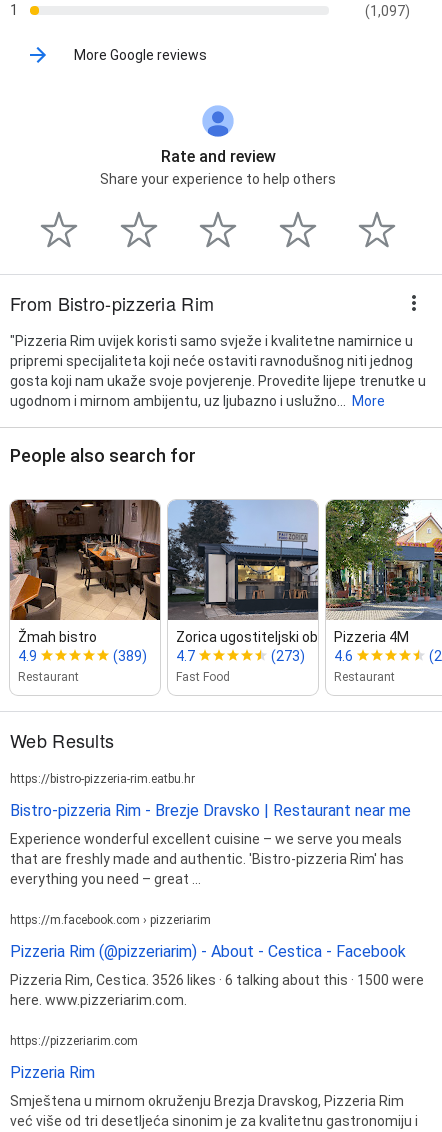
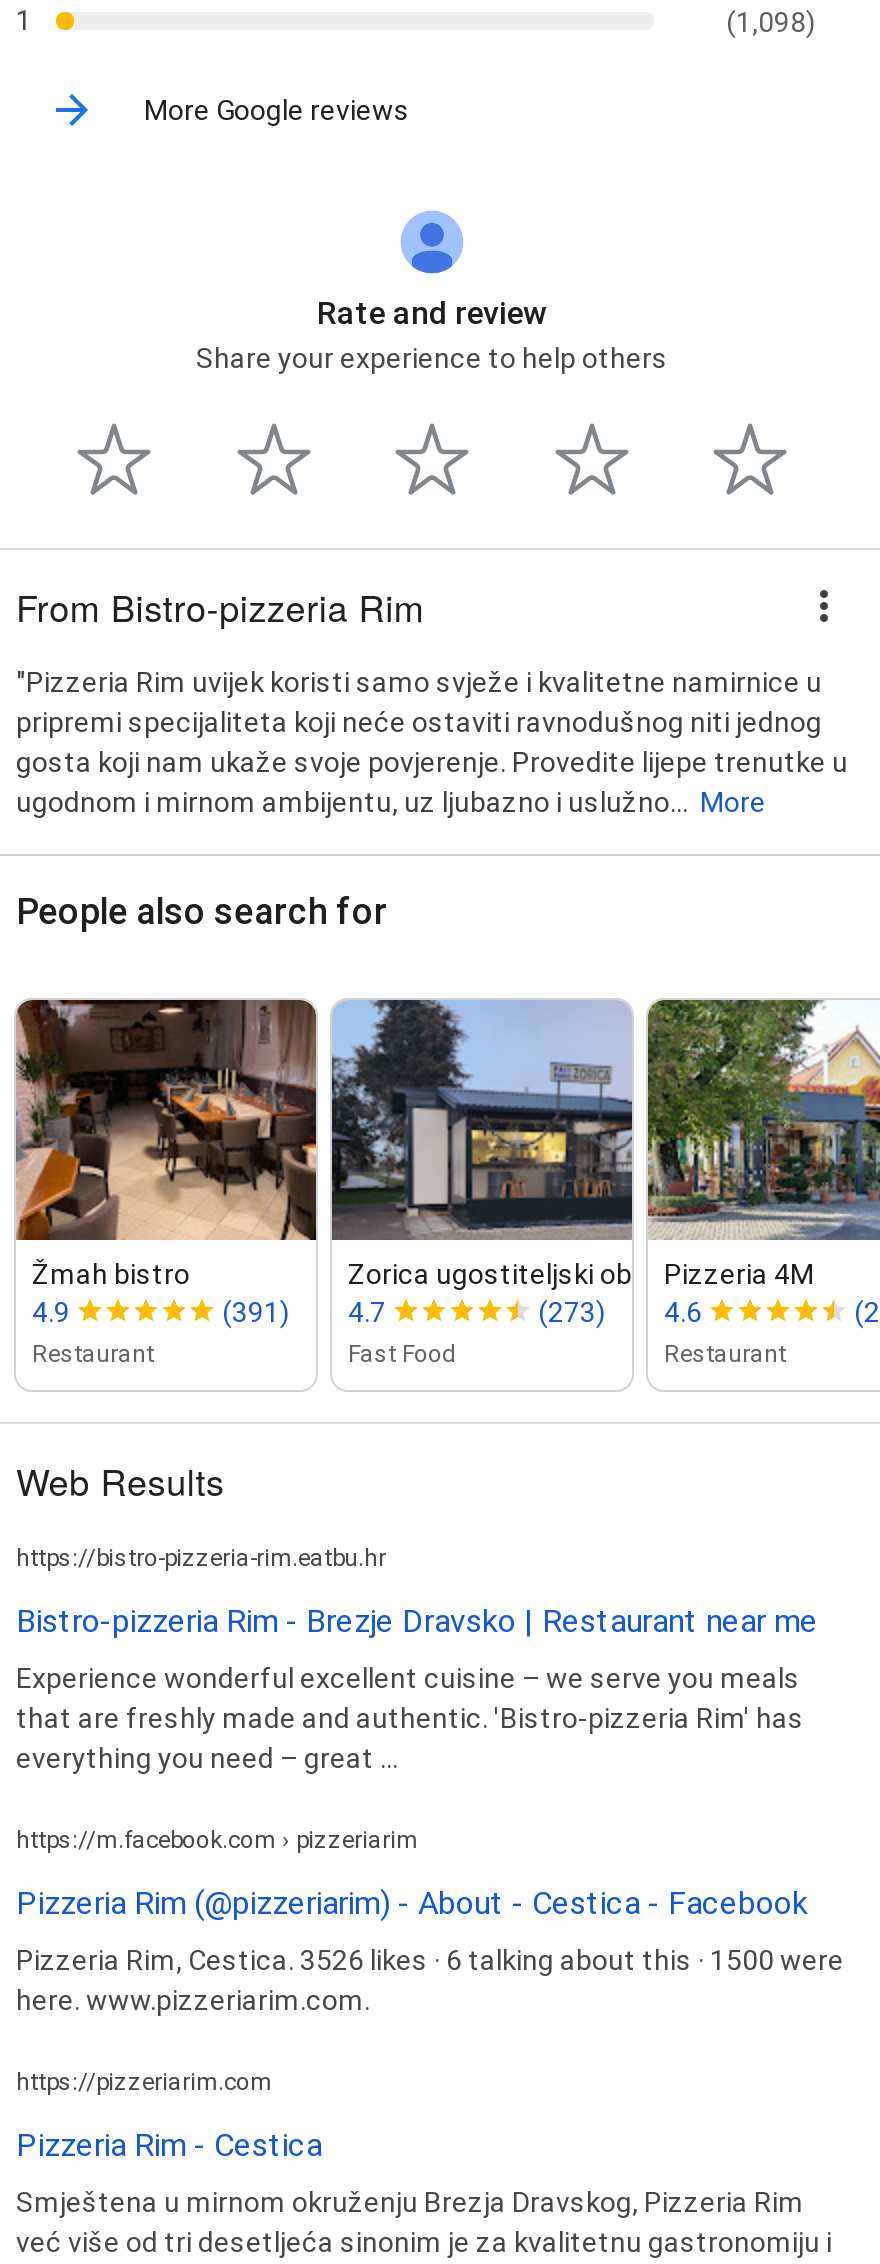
[365,3,410,19] (1,097) -> [726,5,816,37] (1,098)
[113,648,195,664] (389) 4.7 -> [222,1295,386,1327] (391) 4.7
[10,1063,95,1082] Pizzeria Rim -> [16,2125,322,2163] Pizzeria Rim - Cestica

